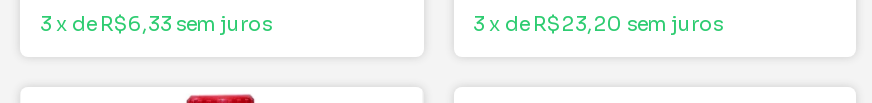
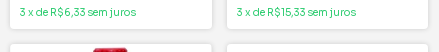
[473,12,723,38] 3 x de R$23,20 sem juros -> [236,6,355,19] 3 x de R$15,33 sem juros

